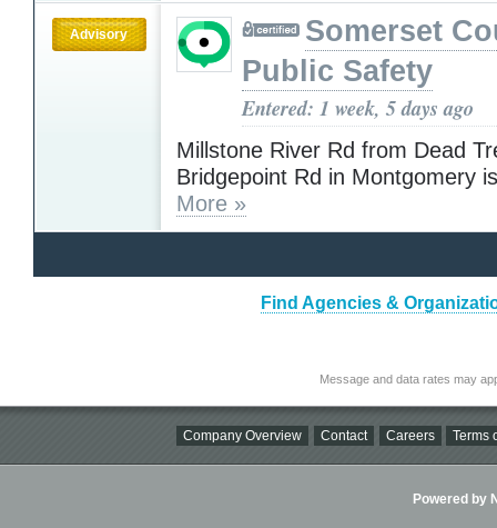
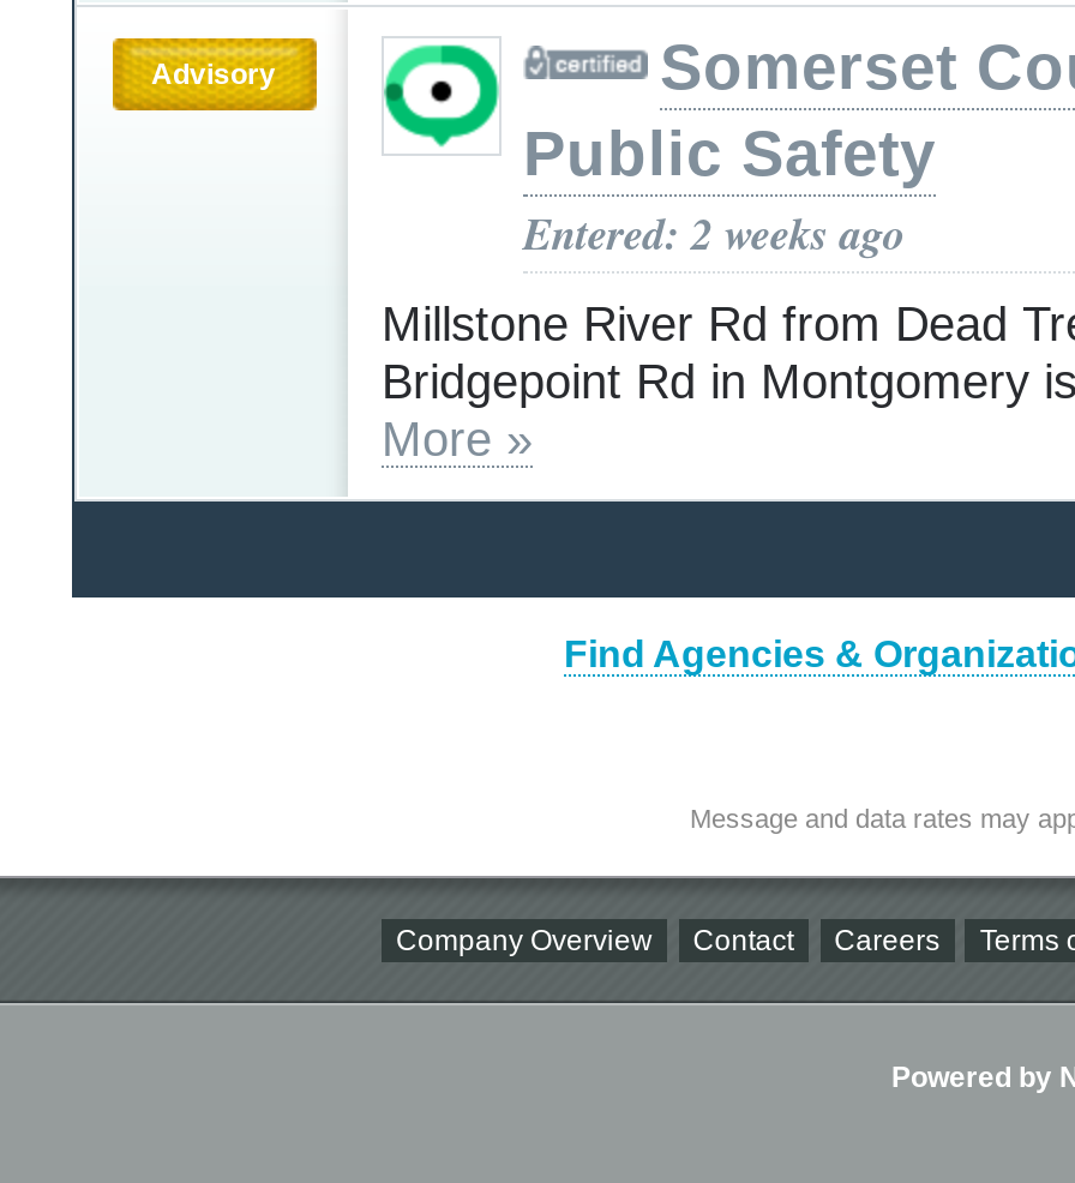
[242,93,474,122] Entered: 1 week, 5 days ago -> [523,202,905,264] Entered: 2 weeks ago

